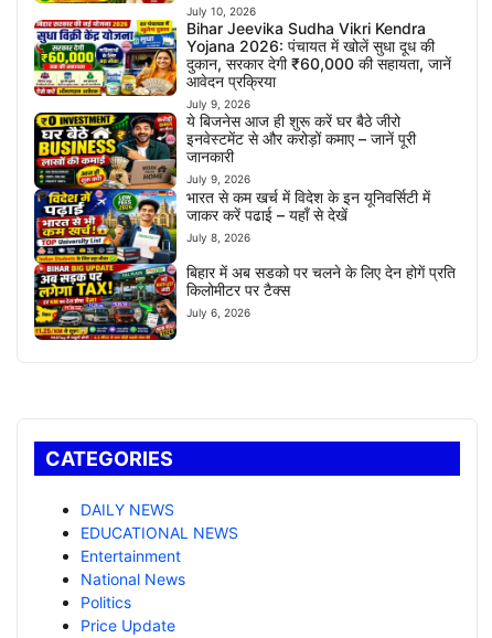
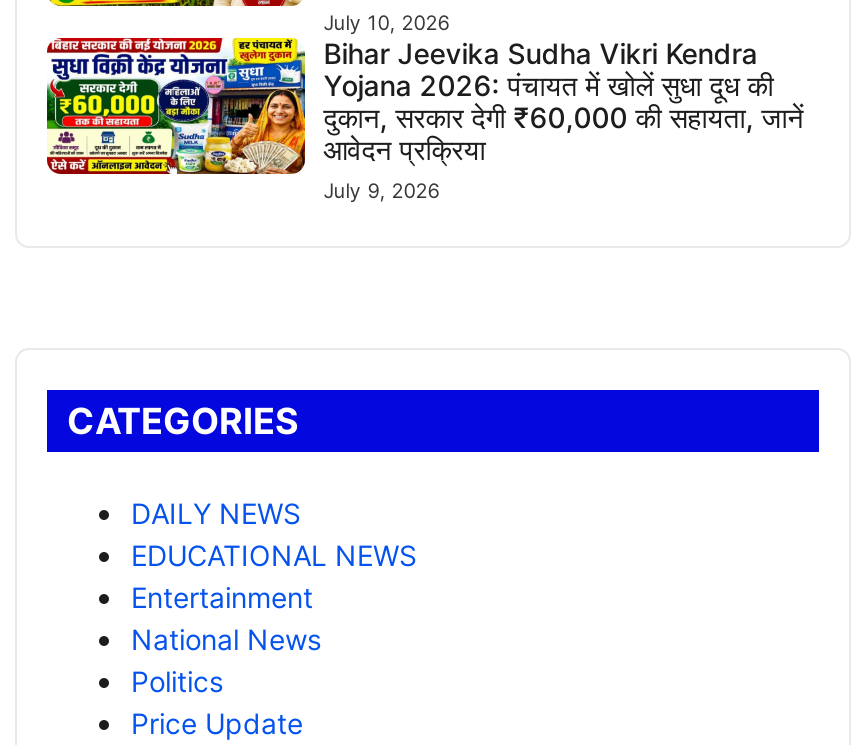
[33,111,456,341] [image] | ये बिजनेस आज ही शुरू करें घर बैठे जीरो | इनवेस्टमेंट से और करोड़ों कमाए – जानें पूरी | जानकारी | July 9, 2026 | भारत से कम खर्च में विदेश के इन यूनिवर्सिटी में | जाकर करें पढाई – यहाँ से देखें | July 8, 2026 | बिहार में अब सडको पर चलने के लिए देन होगें प्रति | किलोमीटर पर टैक्स | July 6, 2026 -> none

